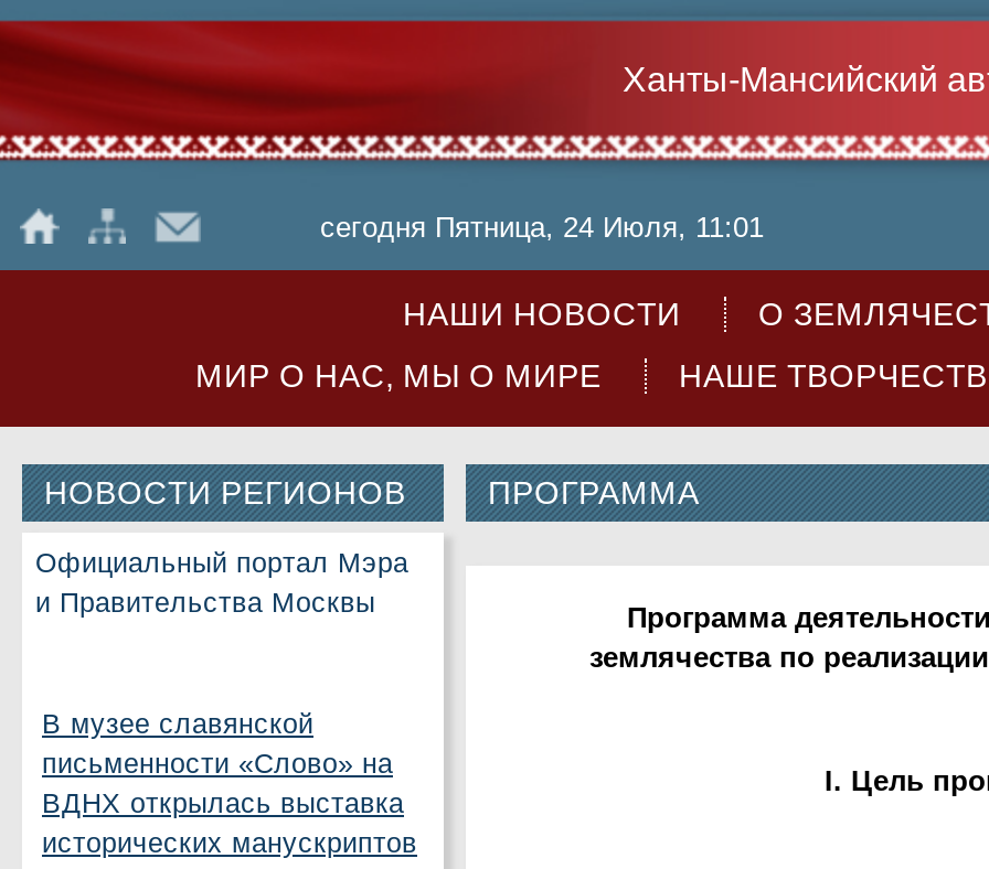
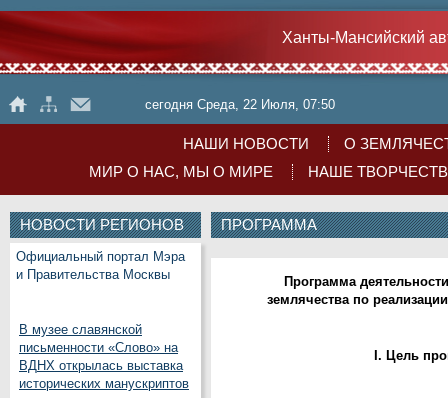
[320,211,764,244] сегодня Пятница, 24 Июля, 11:01 -> [145,97,335,112] сегодня Среда, 22 Июля, 07:50

